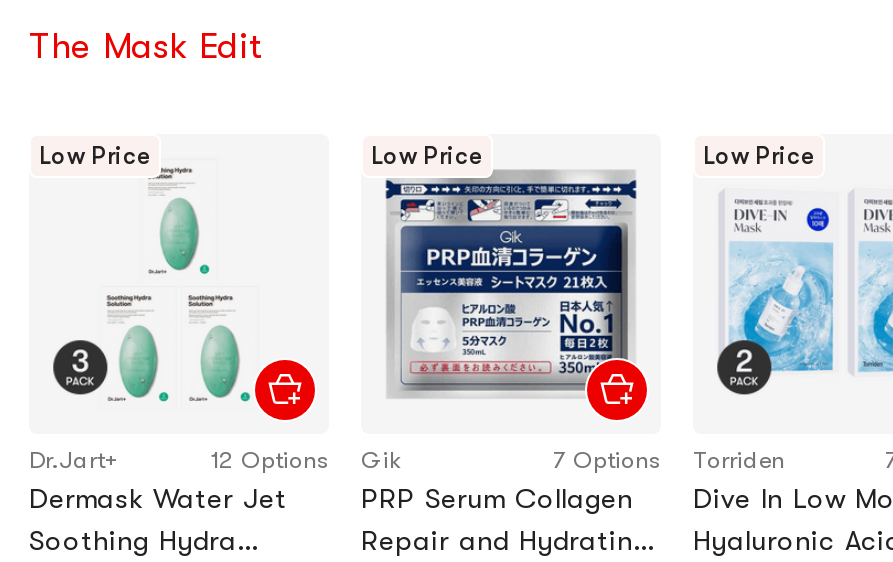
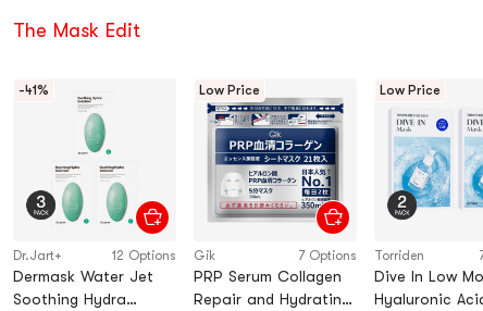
[39,142,151,170] Low Price -> [18,83,49,98] -41%

